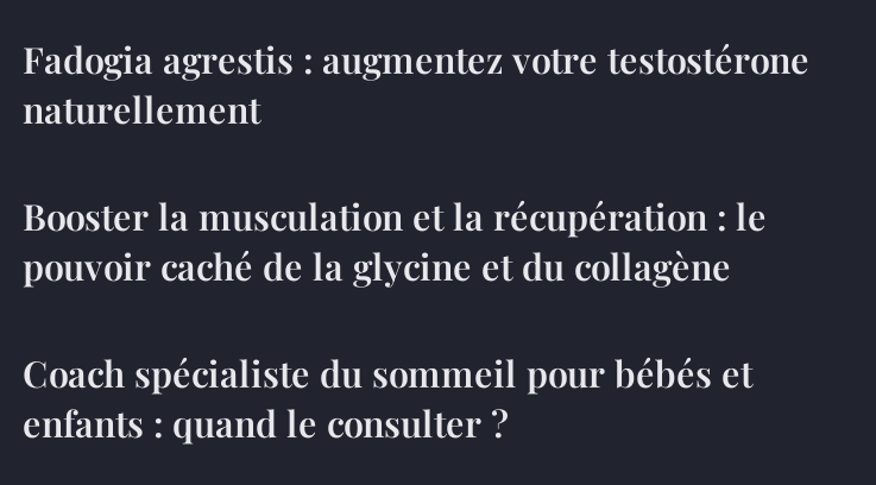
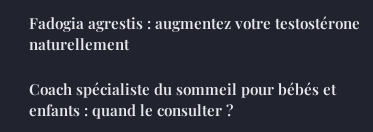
[23,193,767,291] Booster la musculation et la récupération : le | pouvoir caché de la glycine et du collagène -> none

